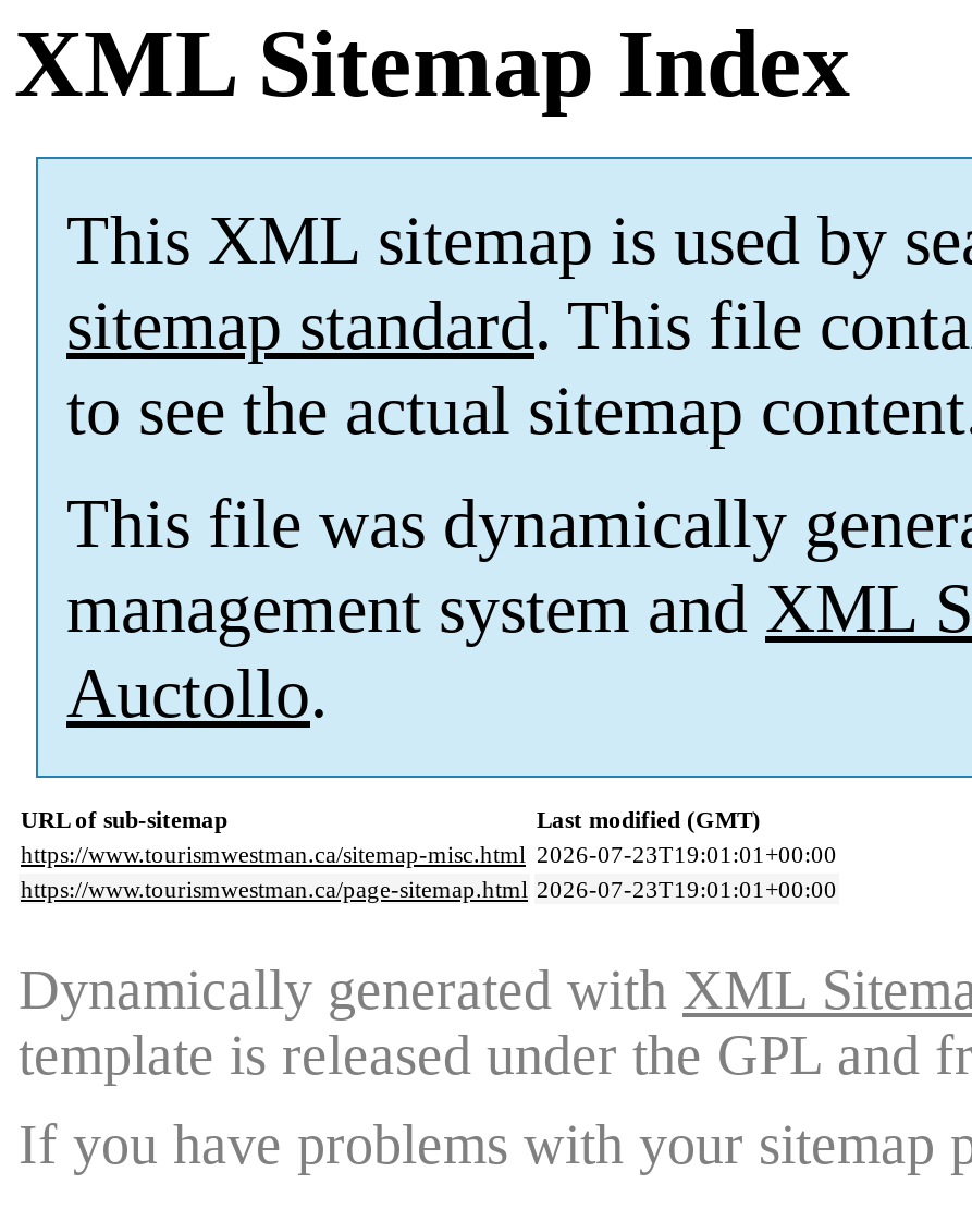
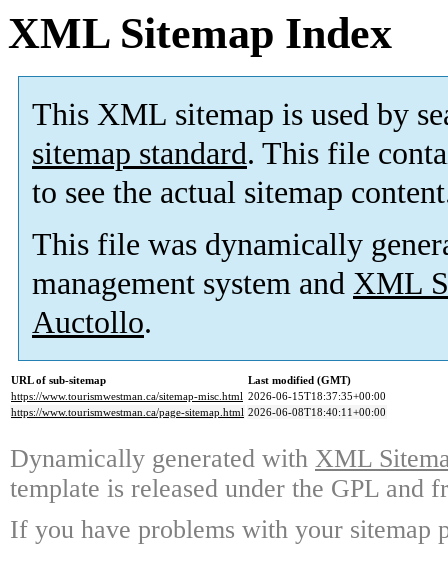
[21,842,837,868] https://www.tourismwestman.ca/sitemap-misc.html 2026-07-23T19:01:01+00:00 -> [11,390,386,402] https://www.tourismwestman.ca/sitemap-misc.html 2026-06-15T18:37:35+00:00
[21,877,837,903] https://www.tourismwestman.ca/page-sitemap.html 2026-07-23T19:01:01+00:00 -> [11,406,386,418] https://www.tourismwestman.ca/page-sitemap.html 2026-06-08T18:40:11+00:00

